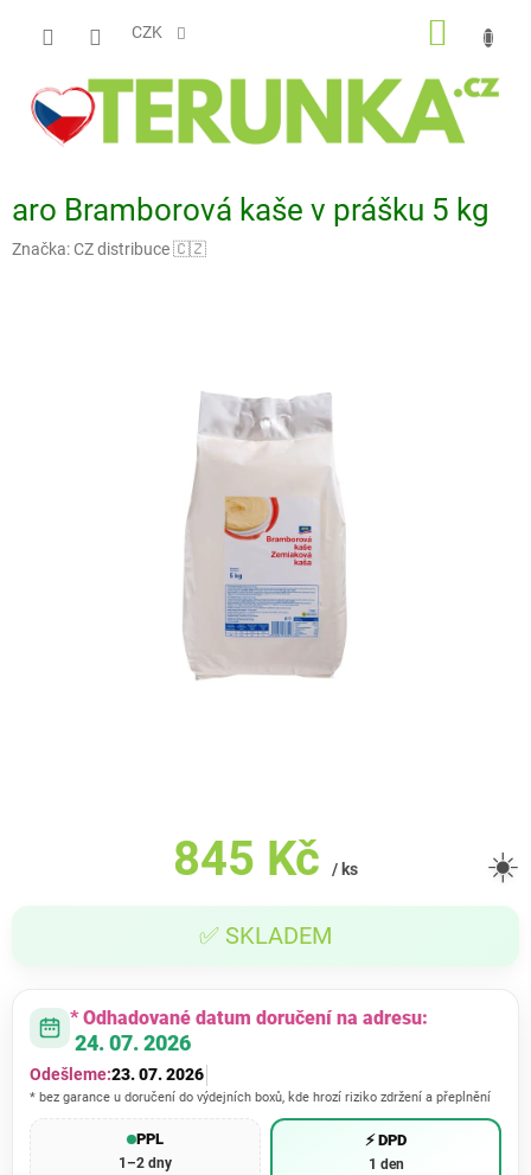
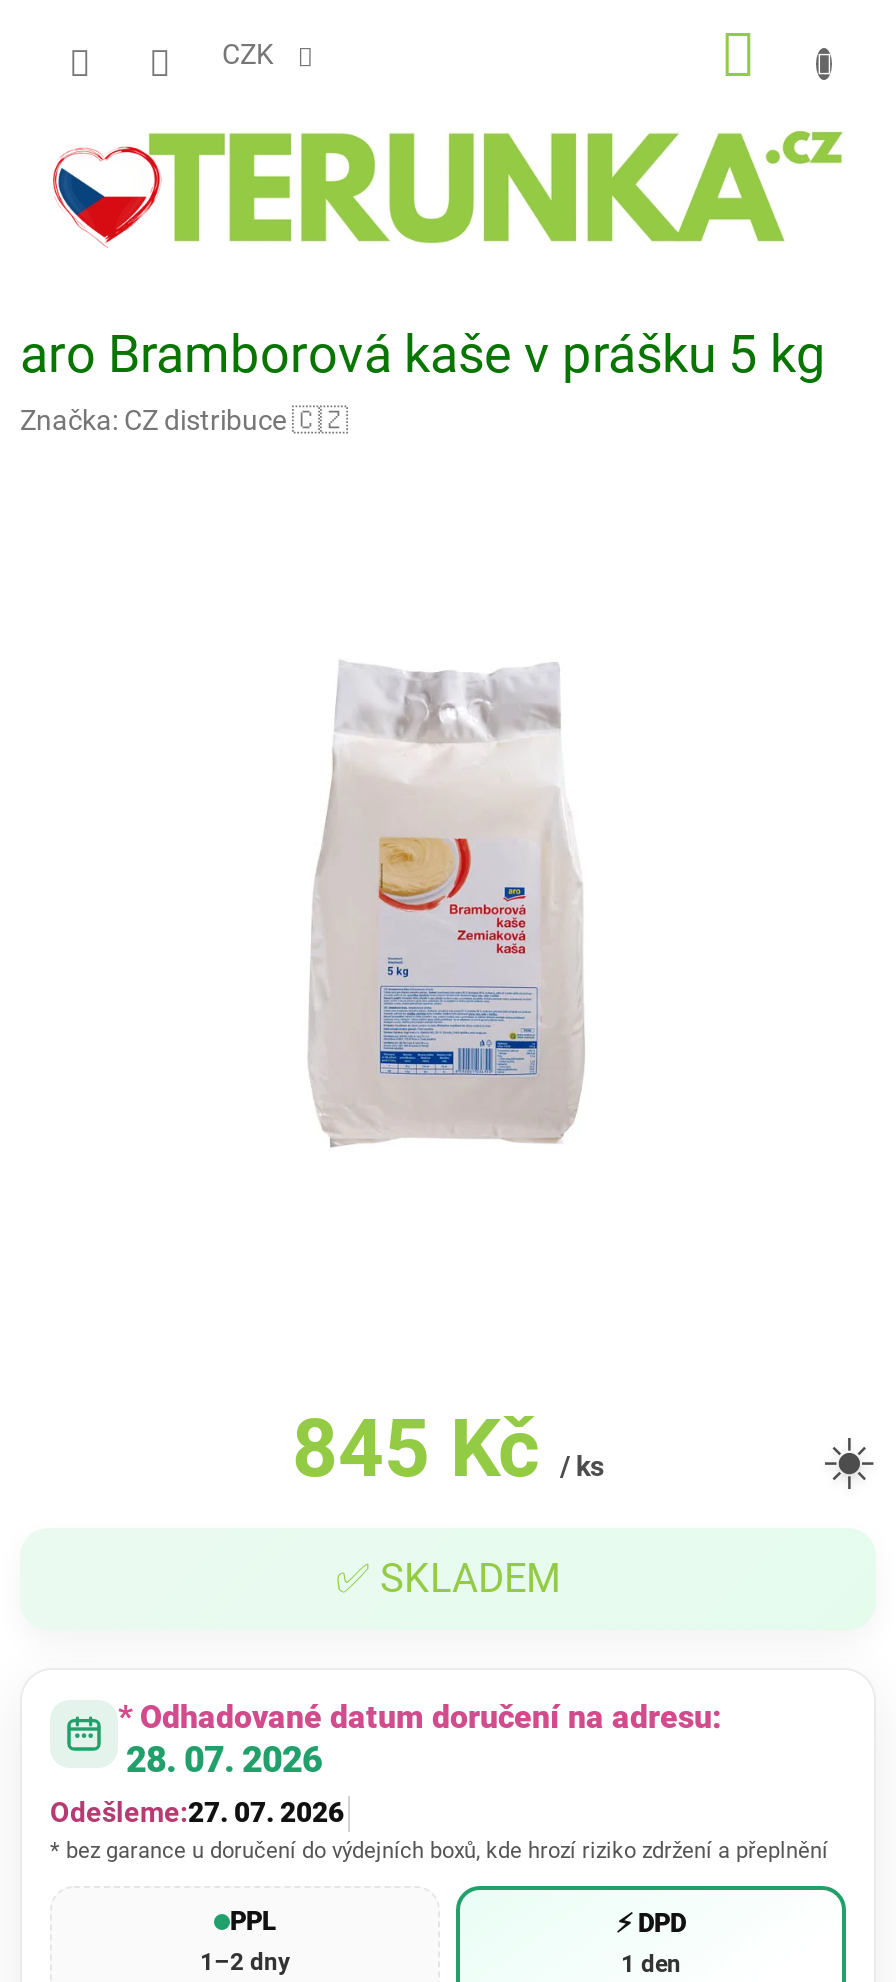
[75,1031,191,1056] 24. 07. 2026 -> [126,1739,322,1781] 28. 07. 2026
[30,1065,204,1084] Odešleme:23. 07. 2026 -> [50,1797,344,1829] Odešleme:27. 07. 2026

